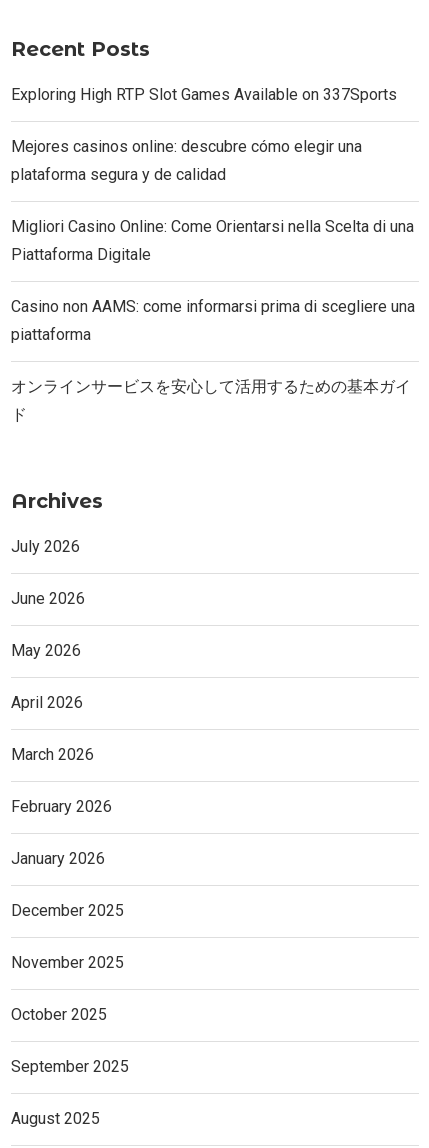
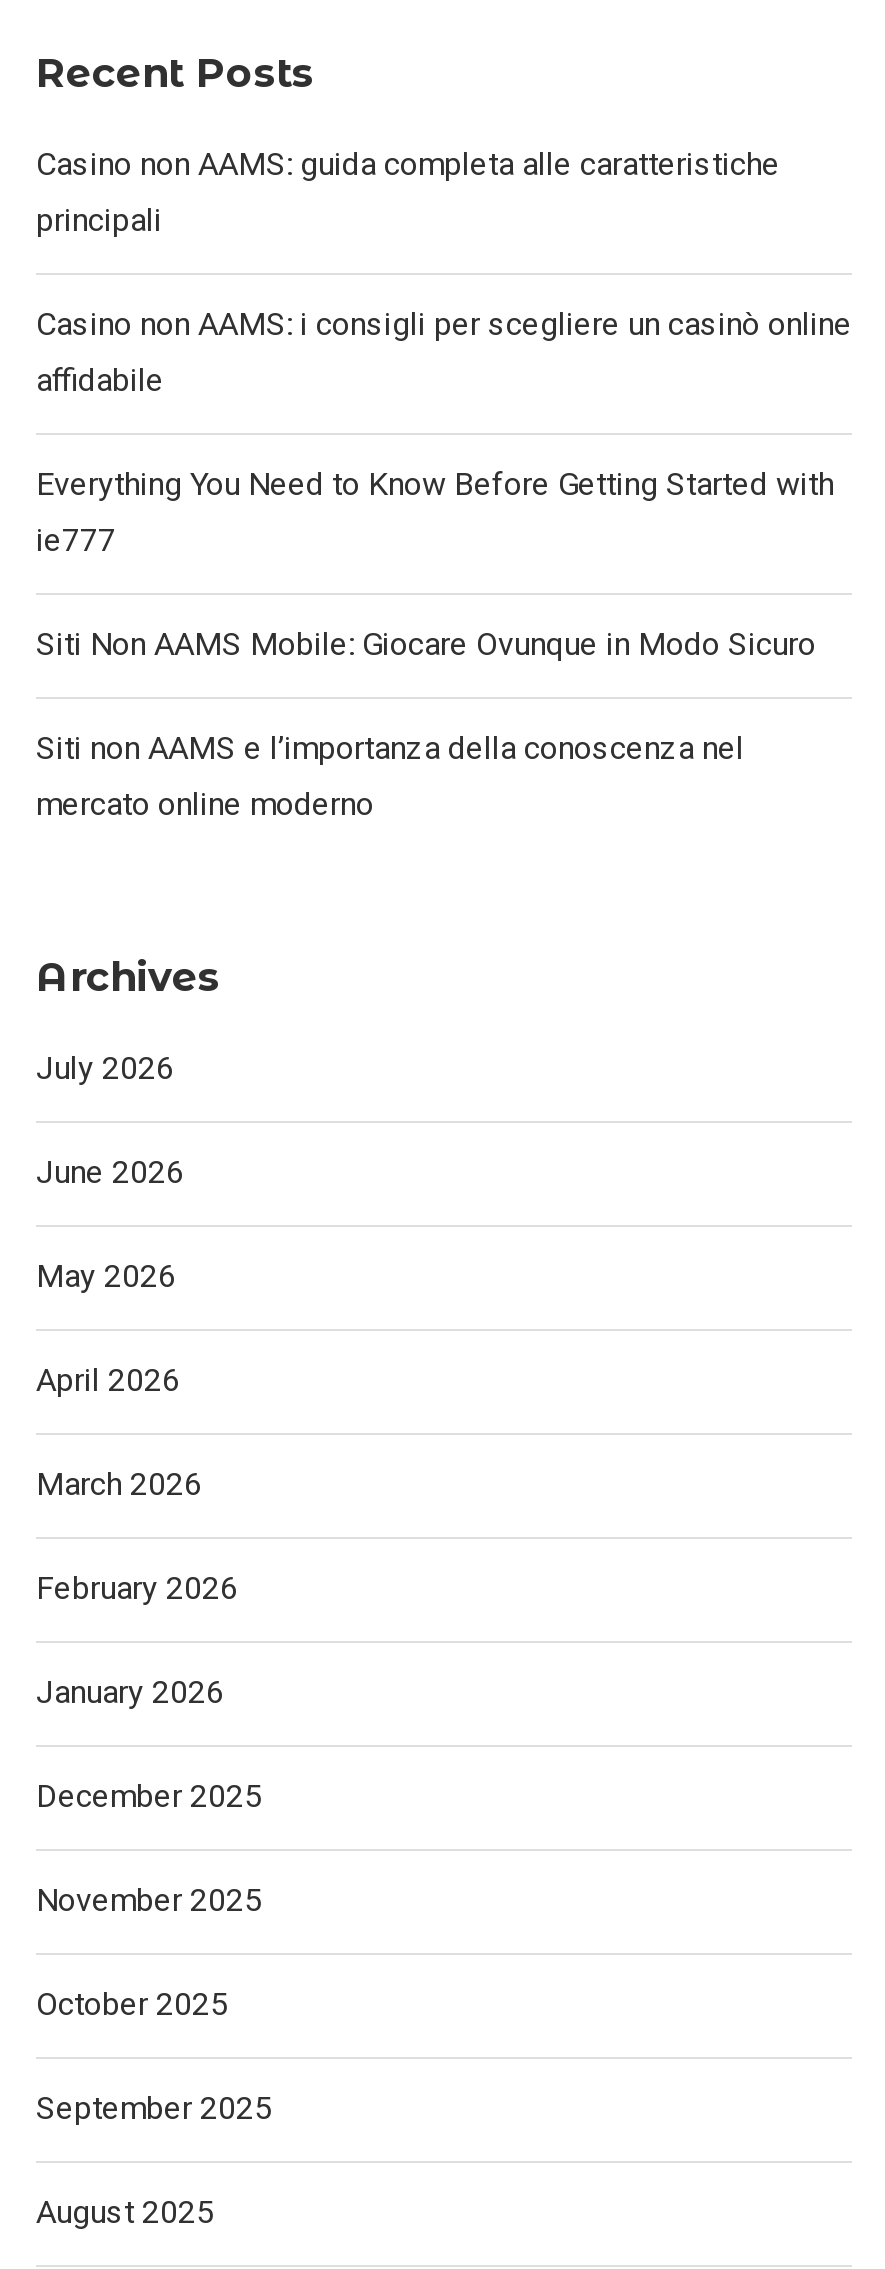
[11,85,397,104] Exploring High RTP Slot Games Available on 337Sports -> [36,145,780,183] Casino non AAMS: guida completa alle caratteristiche
[11,137,362,156] Mejores casinos online: descubre cómo elegir una -> [36,201,162,239] principali
[11,165,226,184] plataforma segura y de calidad -> [36,305,852,343] Casino non AAMS: i consigli per scegliere un casinò online
[11,217,414,236] Migliori Casino Online: Come Orientarsi nella Scelta di una -> [36,361,164,399] affidabile
[11,245,151,264] Piattaforma Digitale -> [36,465,834,503] Everything You Need to Know Before Getting Started with
[11,297,415,316] Casino non AAMS: come informarsi prima di scegliere una -> [36,521,116,559] ie777
[11,325,91,344] piattaforma -> [36,625,816,663] Siti Non AAMS Mobile: Giocare Ovunque in Modo Sicuro
[11,377,411,396] オンラインサービスを安心して活用するための基本ガイ -> [36,729,744,767] Siti non AAMS e l’importanza della conoscenza nel
[11,405,27,424] ド -> [36,785,374,823] mercato online moderno

